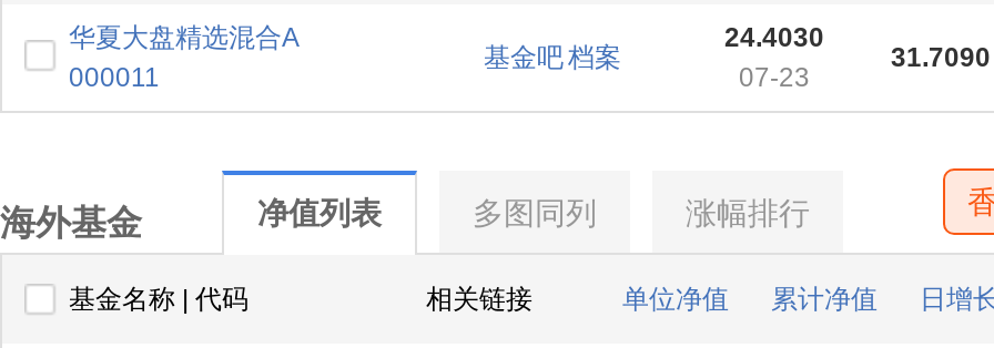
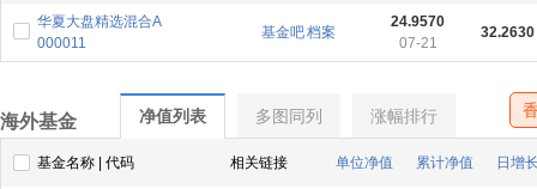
[724,22,824,53] 24.4030 -> [391,13,445,30] 24.9570
[891,42,991,73] 31.7090 -> [481,24,535,41] 32.2630
[739,62,810,93] 07-23 -> [399,35,438,51] 07-21

